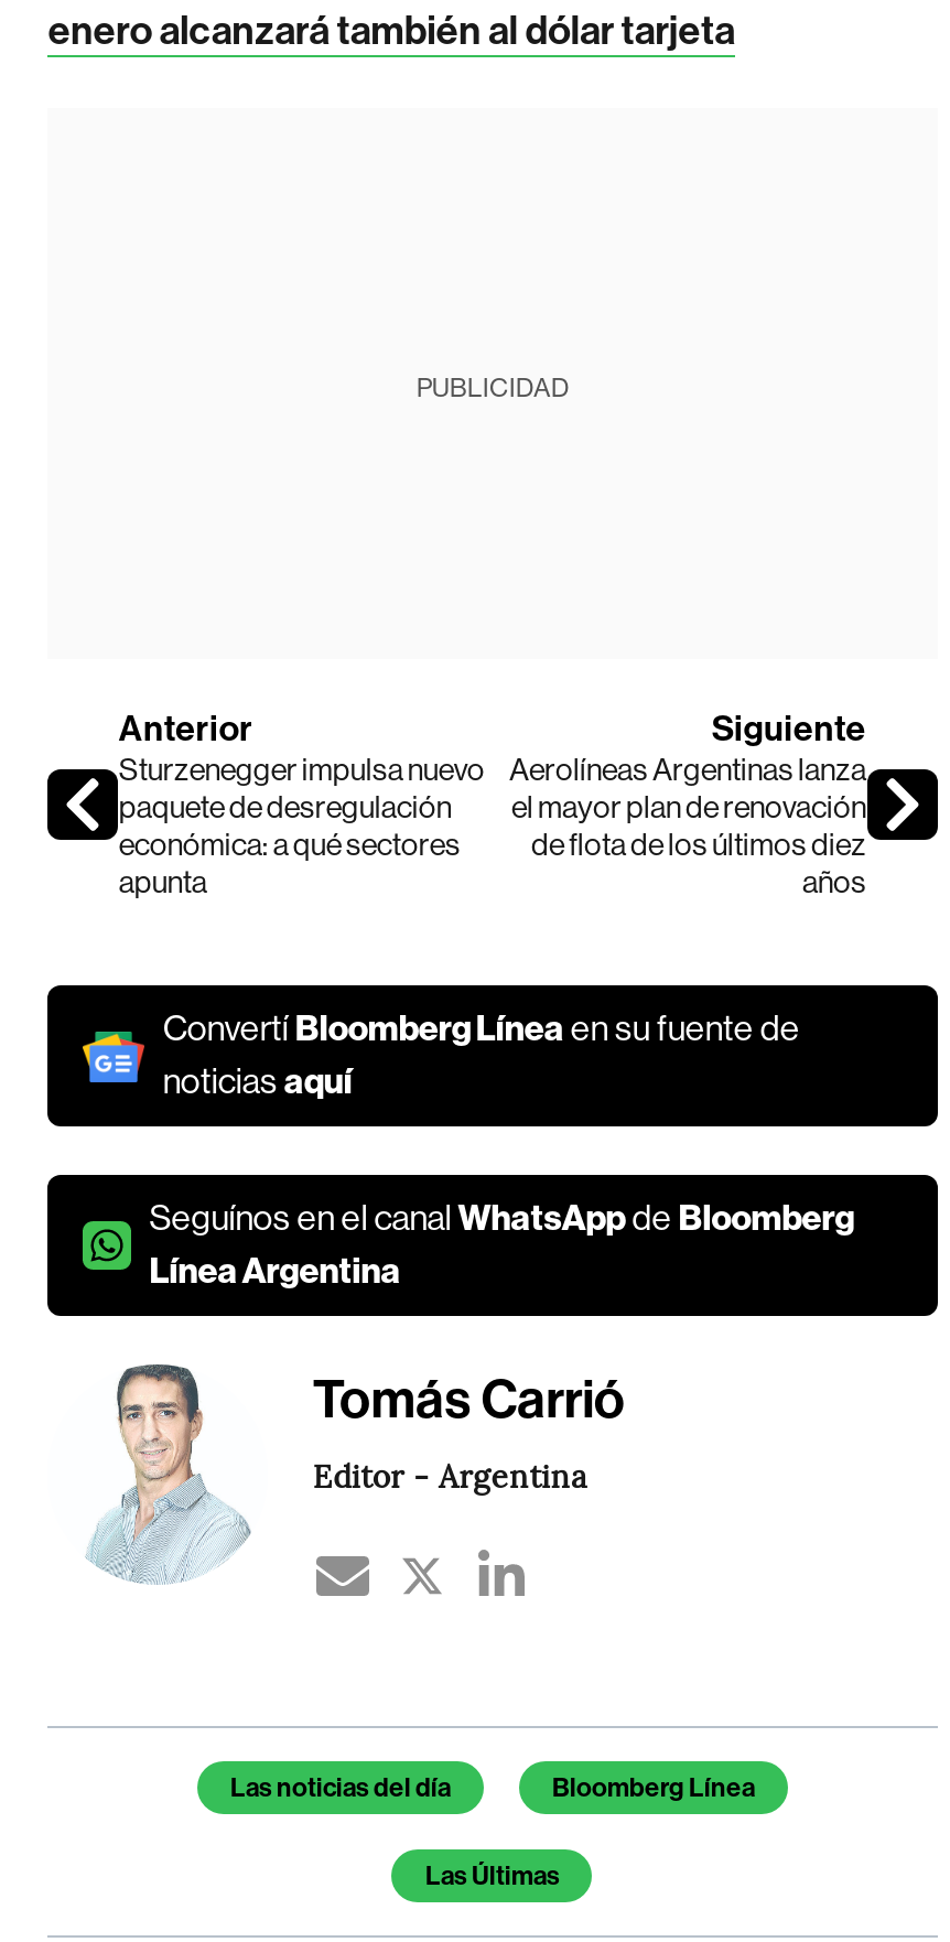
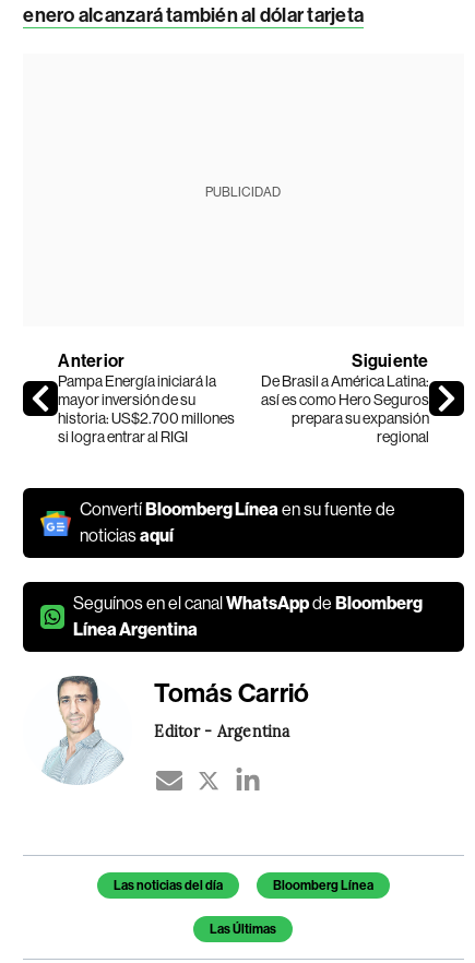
[119,752,485,900] Sturzenegger impulsa nuevo | paquete de desregulación | económica: a qué sectores | apunta -> [58,373,235,446] Pampa Energía iniciará la | mayor inversión de su | historia: US$2.700 millones | si logra entrar al RIGI
[509,752,866,900] Aerolíneas Argentinas lanza | el mayor plan de renovación | de flota de los últimos diez | años -> [260,373,429,446] De Brasil a América Latina: | así es como Hero Seguros | prepara su expansión | regional

